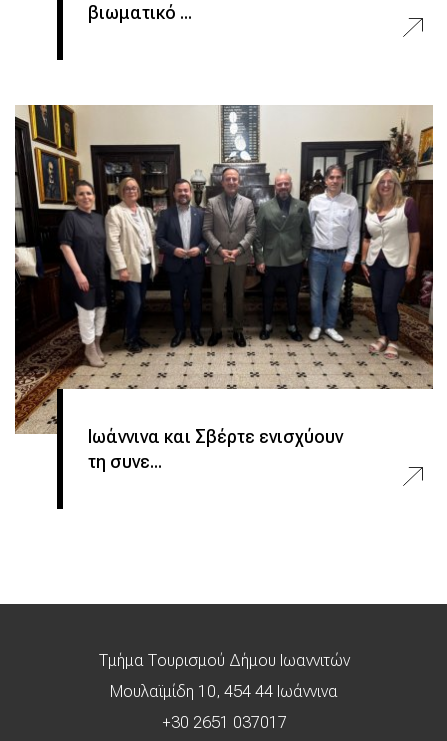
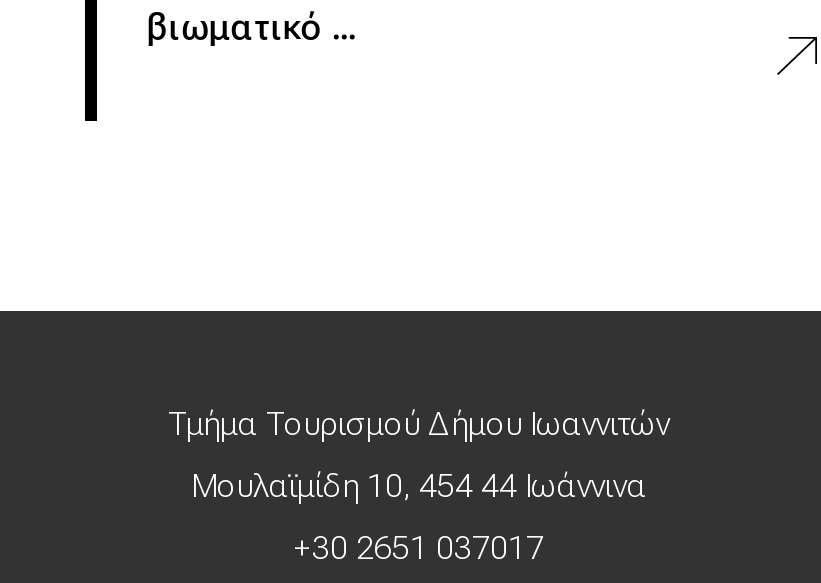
[14,104,434,472] [image] | Ιωάννινα και Σβέρτε ενισχύουν | τη συνε... -> none

